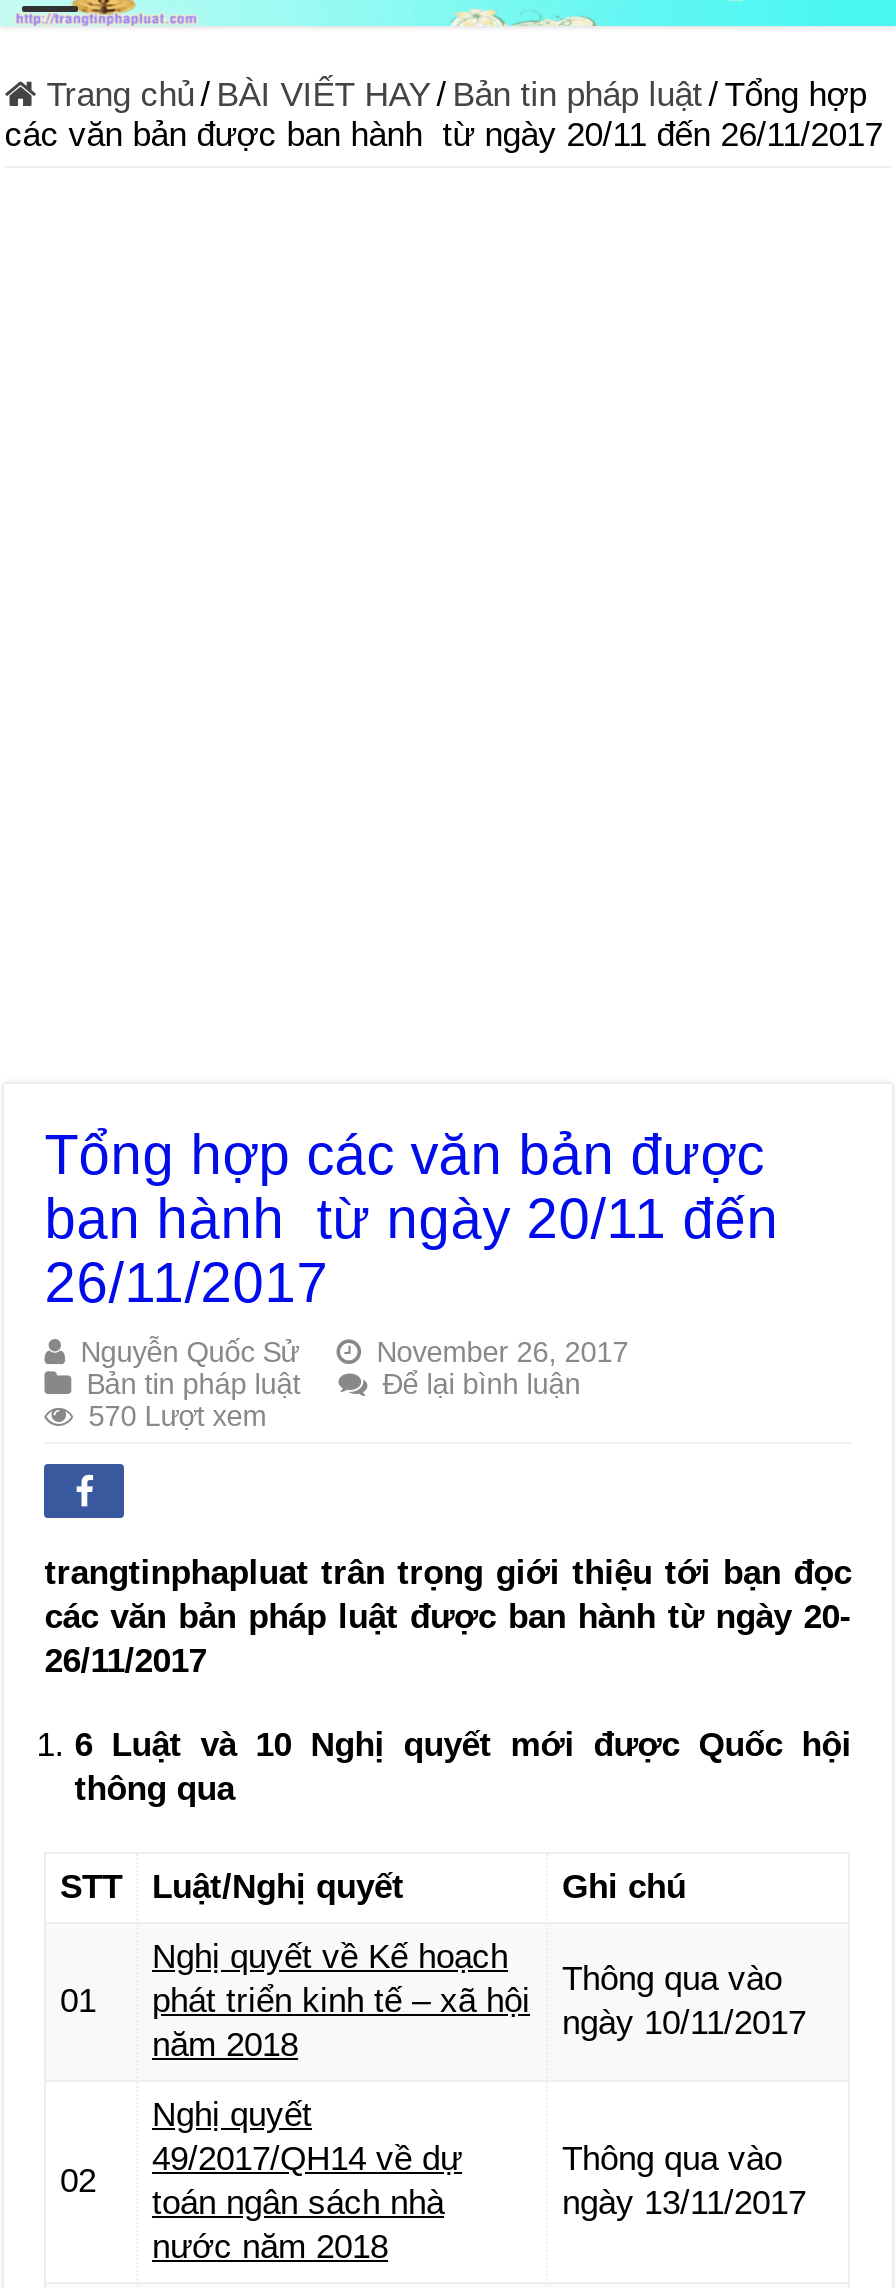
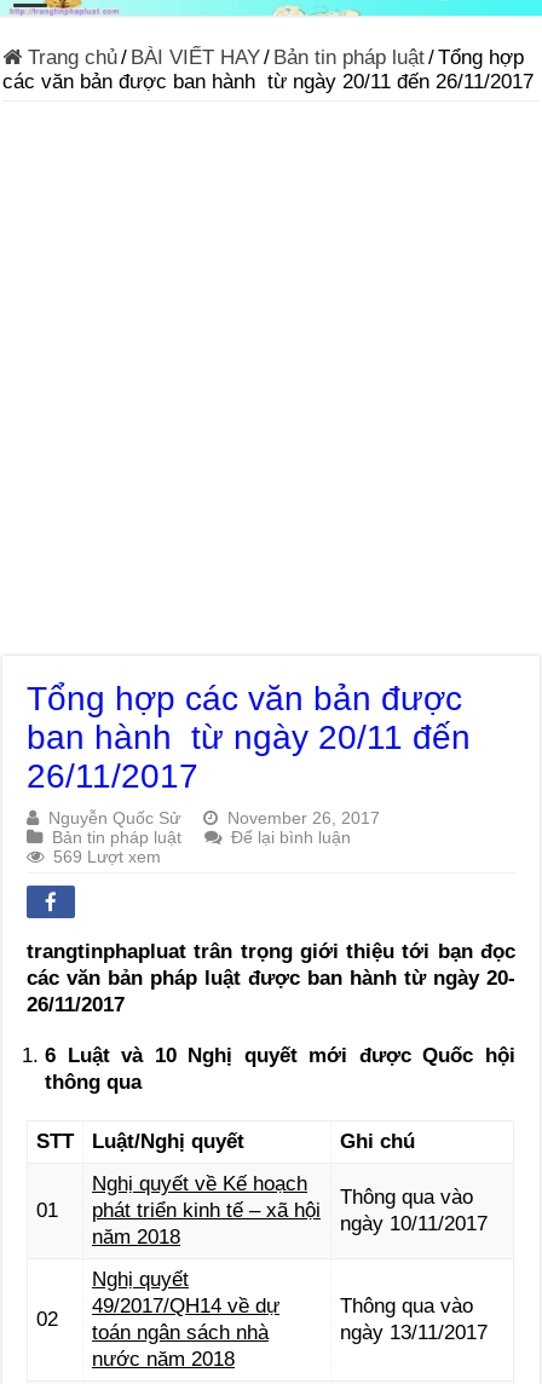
[88,1400,266,1432] 570 Lượt xem -> [53,847,161,866] 569 Lượt xem

